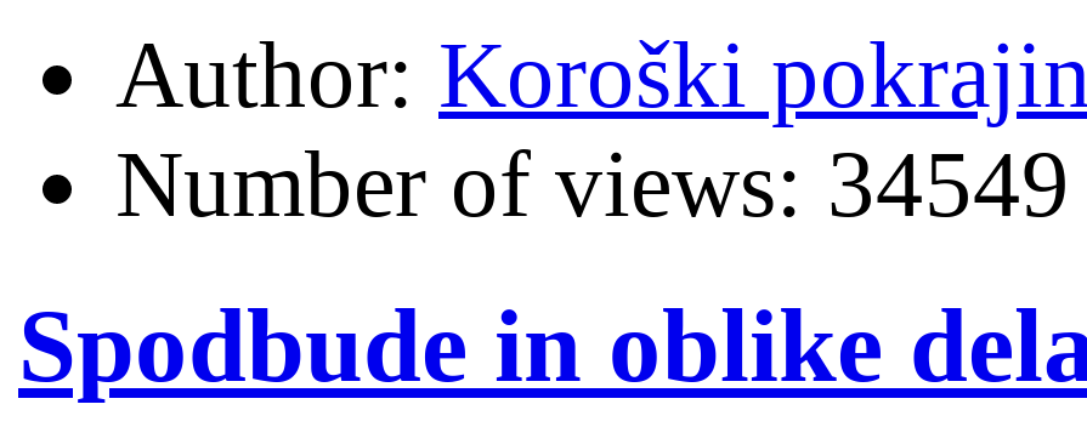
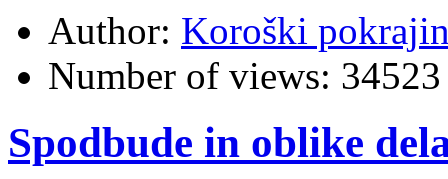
[115,132,1070,237] Number of views: 34549 -> [48,54,441,97] Number of views: 34523

